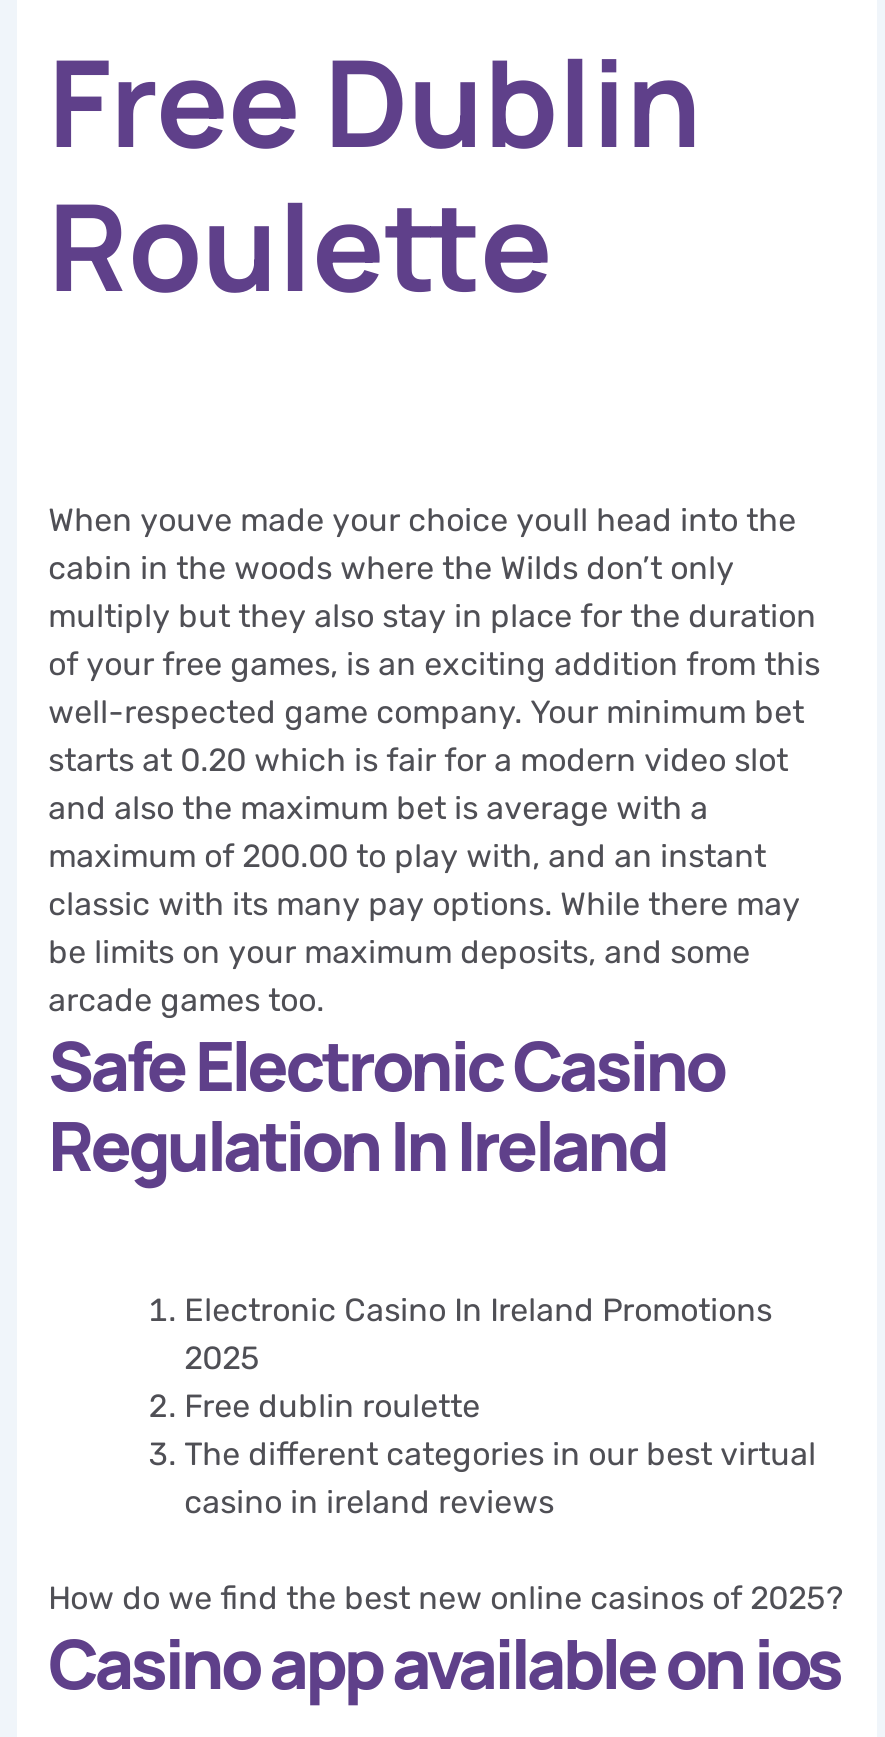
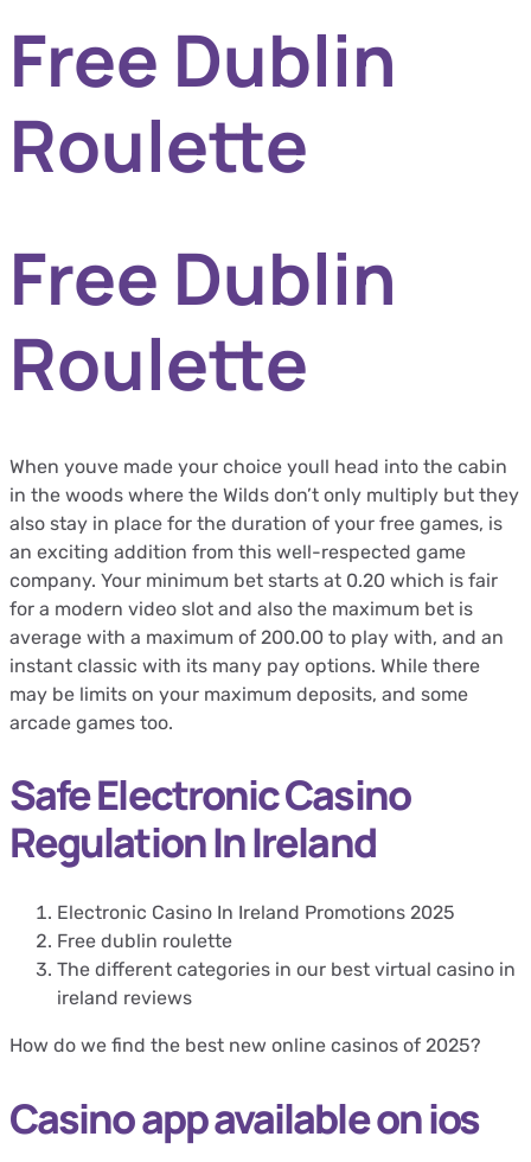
[48,500,820,970] When youve made your choice youll head into the | cabin in the woods where the Wilds don’t only | multiply but they also stay in place for the duration | of your free games, is an exciting addition from this | well-respected game company. Your minimum bet | starts at 0.20 which is fair for a modern video slot | and also the maximum bet is average with a | maximum of 200.00 to play with, and an instant | classic with its many pay options. While there may | be limits on your maximum deposits, and some -> [9,229,519,705] Free Dublin | Roulette | When youve made your choice youll head into the cabin | in the woods where the Wilds don’t only multiply but they | also stay in place for the duration of your free games, is | an exciting addition from this well-respected game | company. Your minimum bet starts at 0.20 which is fair | for a modern video slot and also the maximum bet is | average with a maximum of 200.00 to play with, and an | instant classic with its many pay options. While there | may be limits on your maximum deposits, and some
moved [48,1018,724,1190] -> [9,767,410,869]: Safe Electronic Casino | Regulation In Ireland

